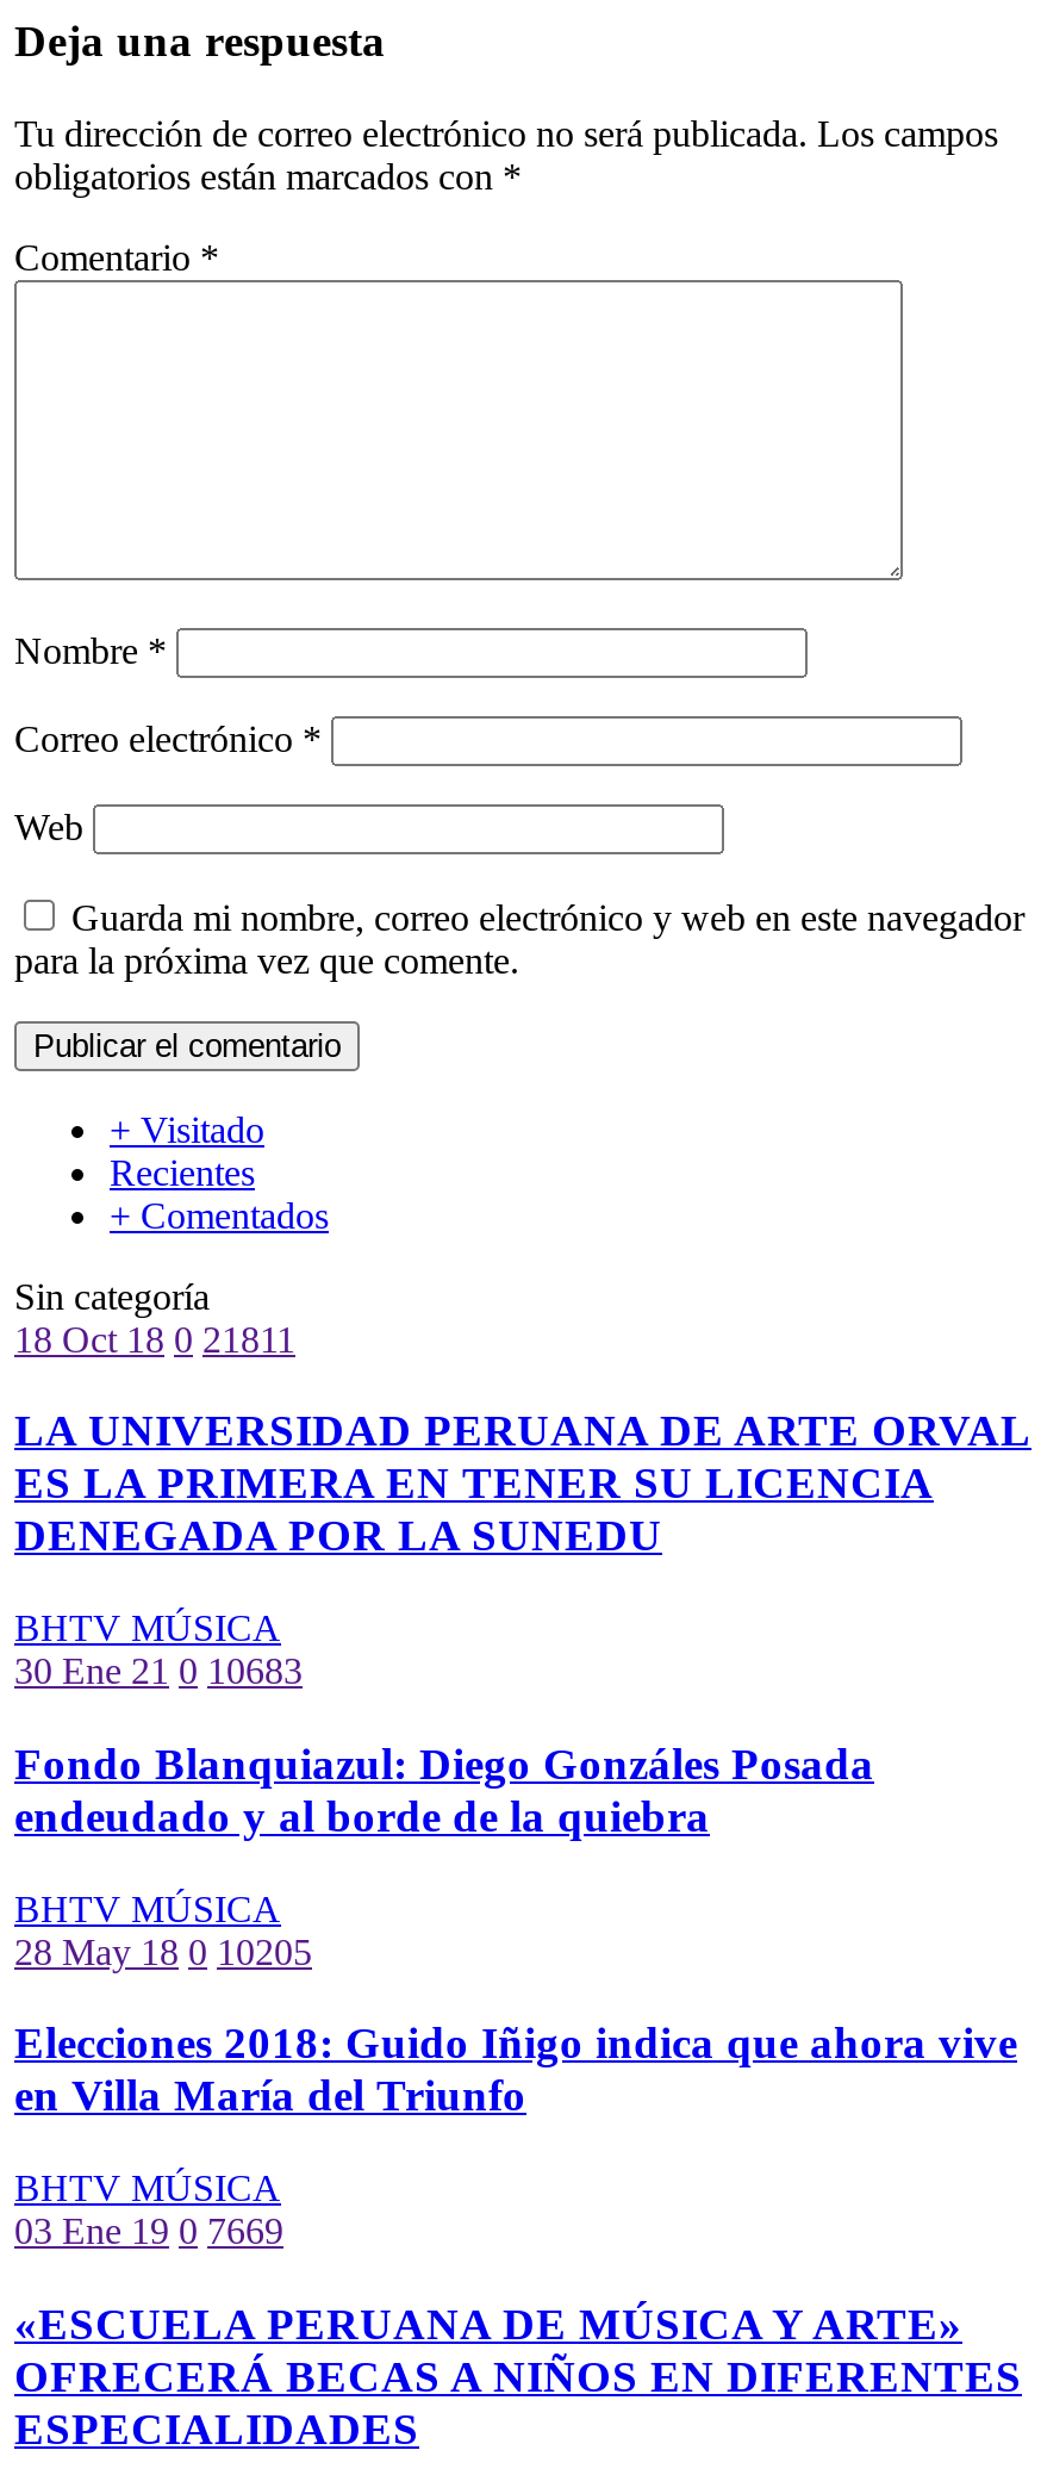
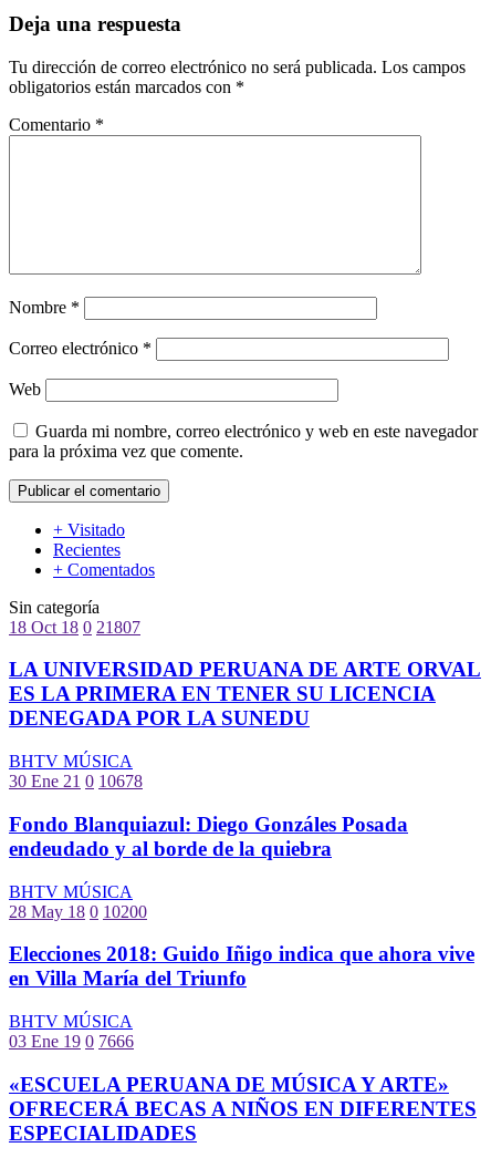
[14,1318,295,1359] 18 Oct 18 0 21811 -> [9,617,140,636] 18 Oct 18 0 21807
[14,1651,303,1691] 30 Ene 21 0 10683 -> [9,772,143,791] 30 Ene 21 0 10678
[14,1931,312,1971] 28 May 18 0 10205 -> [9,902,147,921] 28 May 18 0 10200
[14,2210,283,2251] 03 Ene 19 0 7669 -> [9,1032,134,1051] 03 Ene 19 0 7666

